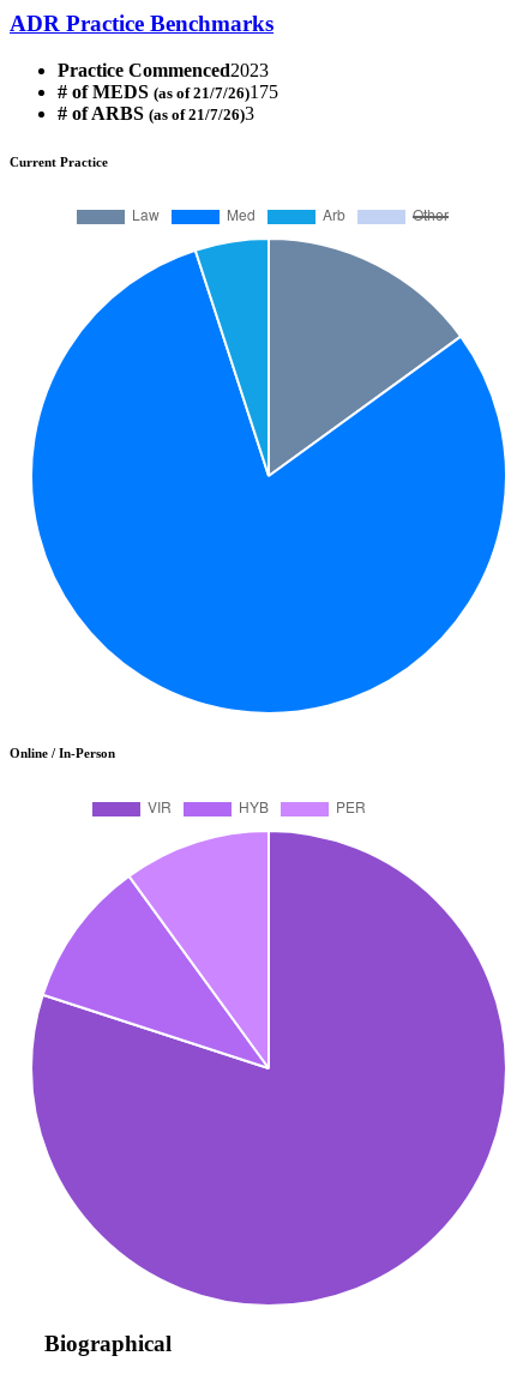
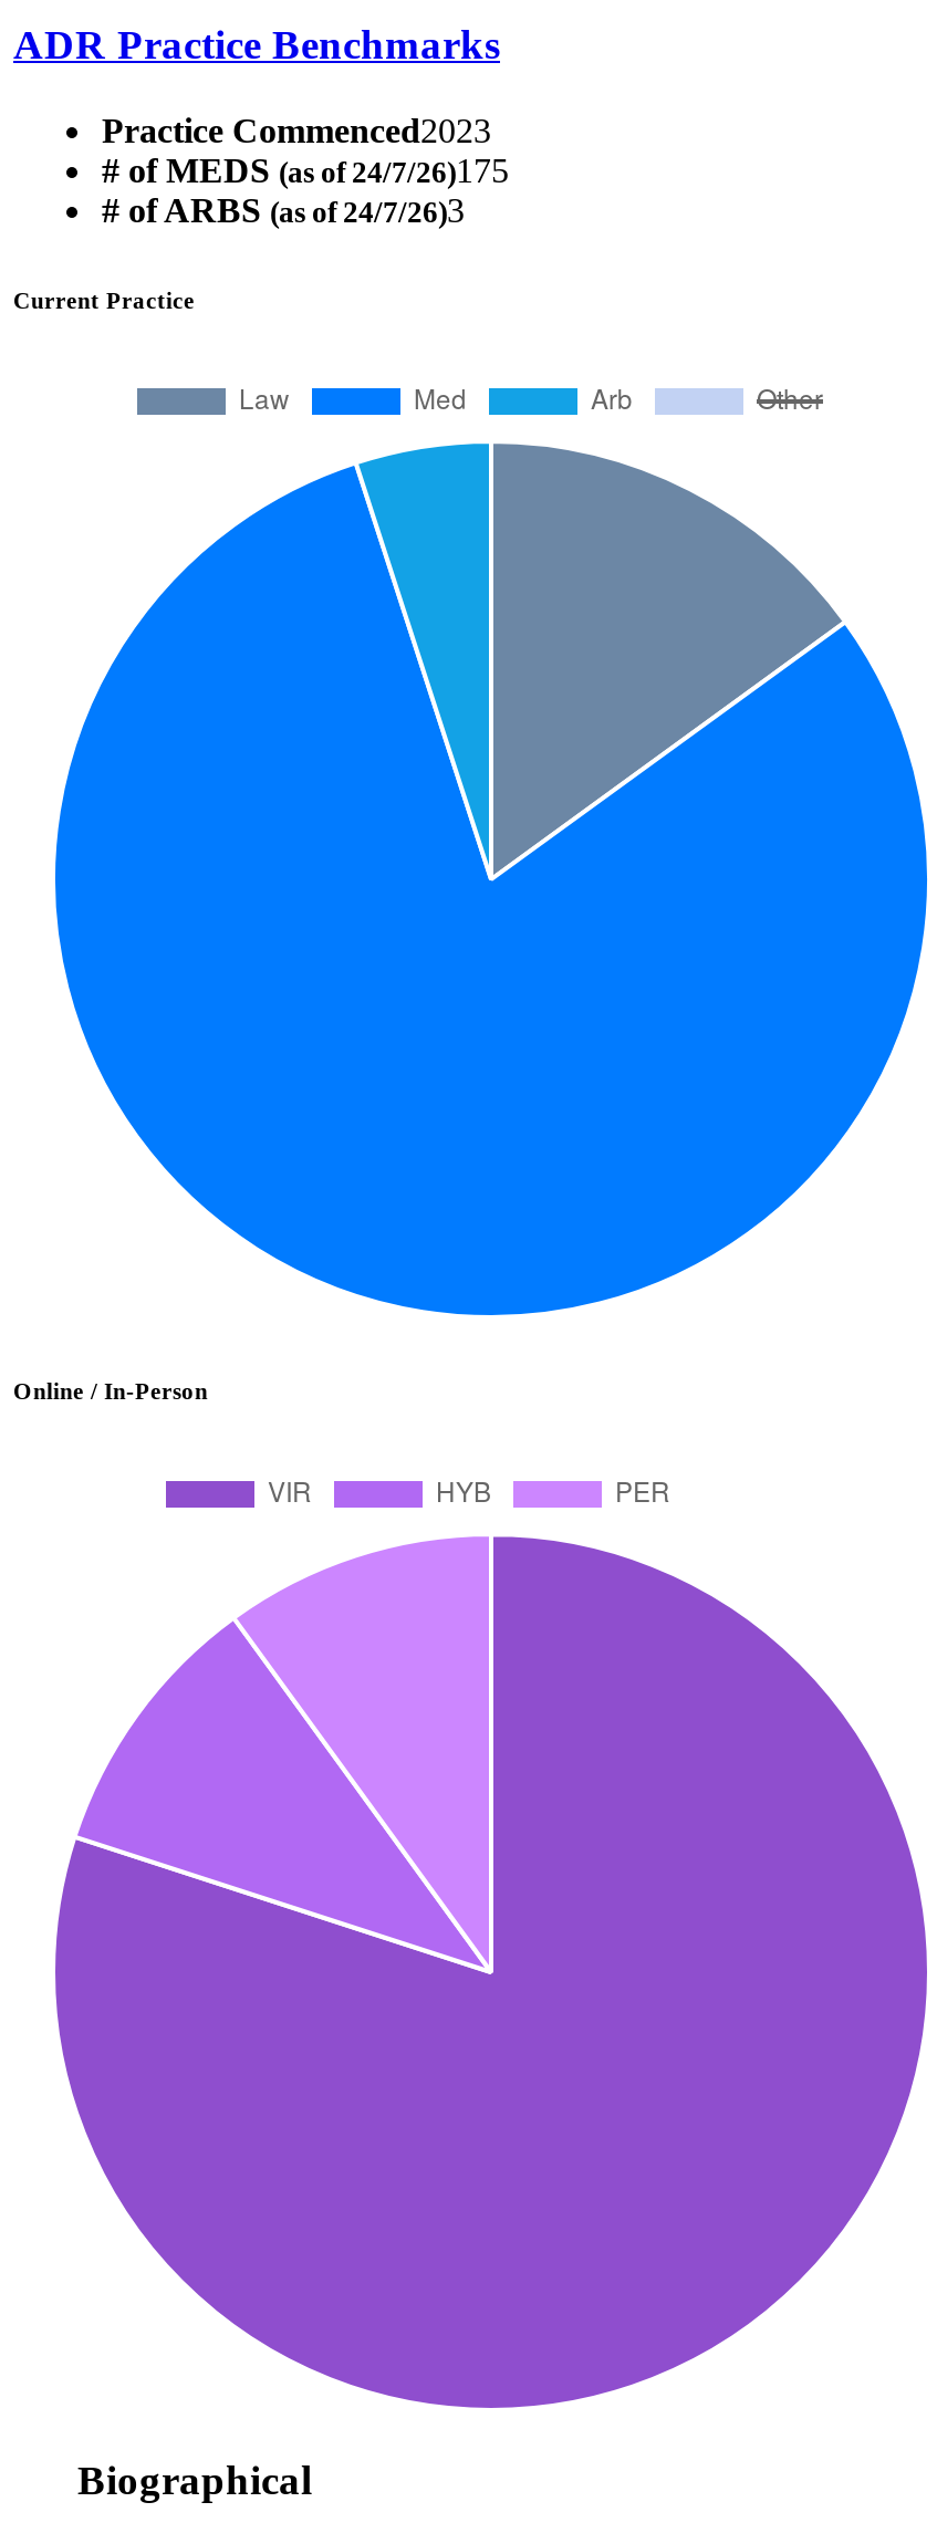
[58,81,278,101] # of MEDS (as of 21/7/26)175 -> [102,150,509,188] # of MEDS (as of 24/7/26)175
[58,103,254,123] # of ARBS (as of 21/7/26)3 -> [102,190,465,228] # of ARBS (as of 24/7/26)3

